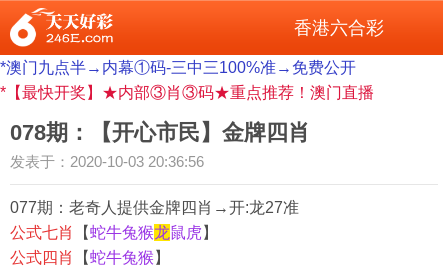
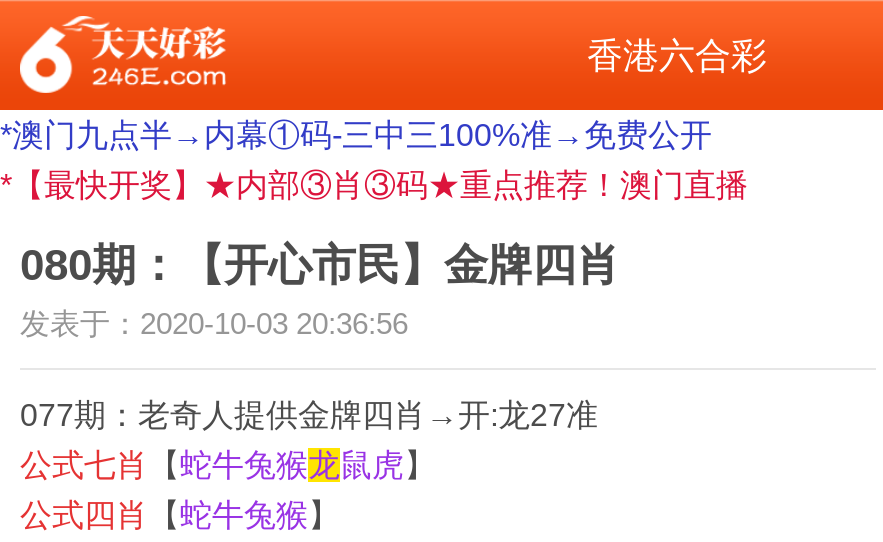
[10,120,310,145] 078期：【开心市民】金牌四肖 -> [20,240,620,290] 080期：【开心市民】金牌四肖

